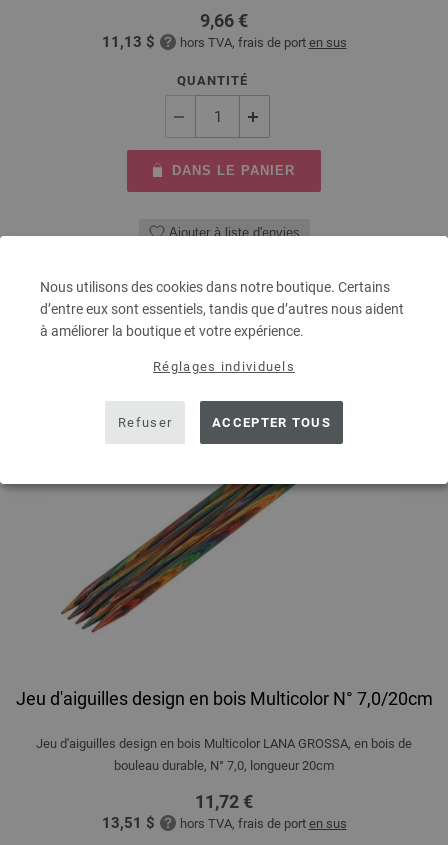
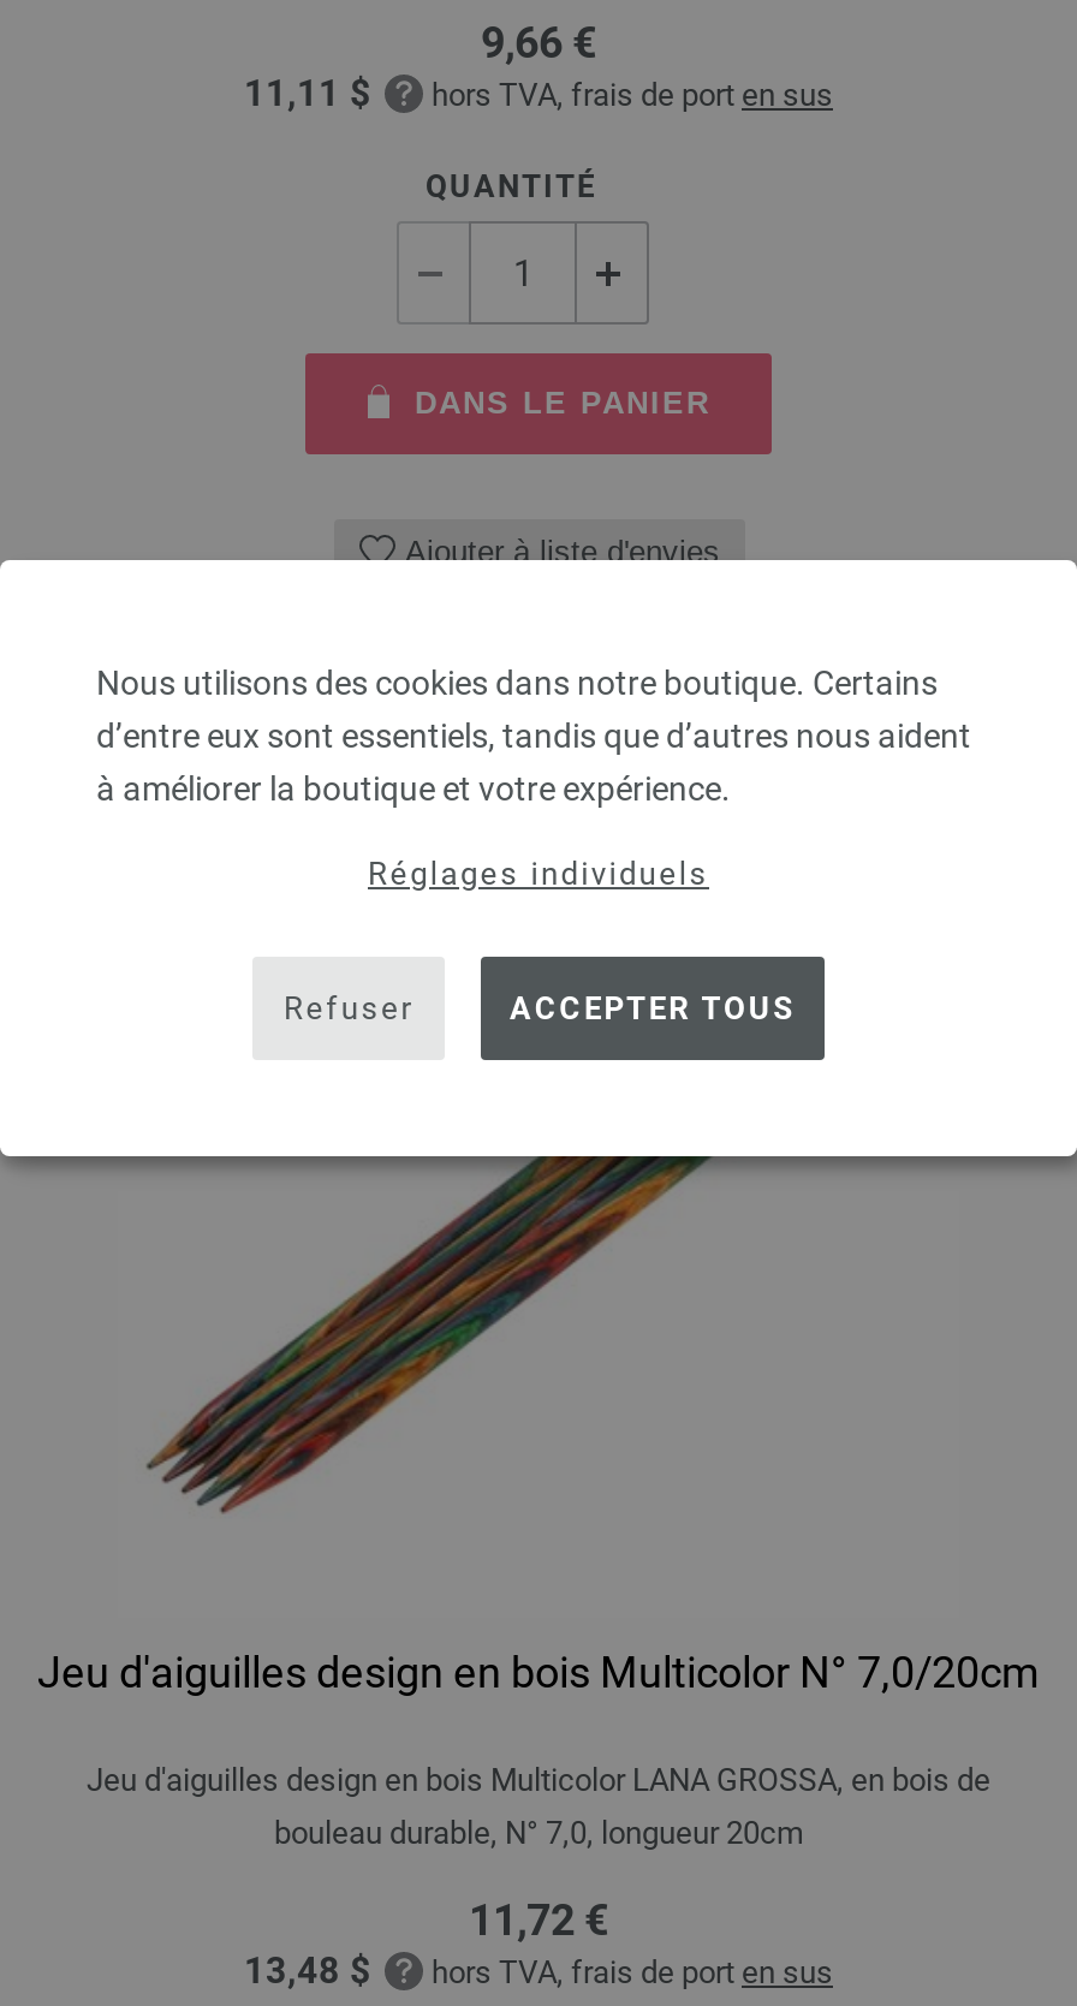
[101,33,346,51] 11,13 $ hors TVA, frais de port en sus -> [244,72,833,115] 11,11 $ hors TVA, frais de port en sus
[101,814,346,832] 13,51 $ hors TVA, frais de port en sus -> [244,1950,833,1993] 13,48 $ hors TVA, frais de port en sus

